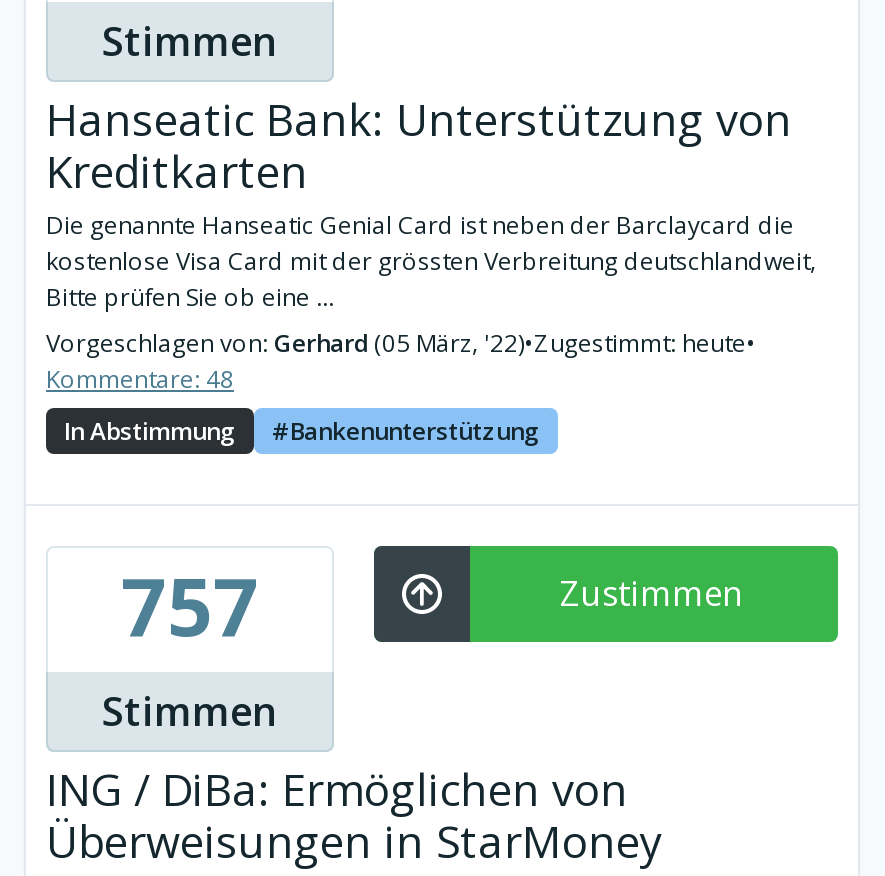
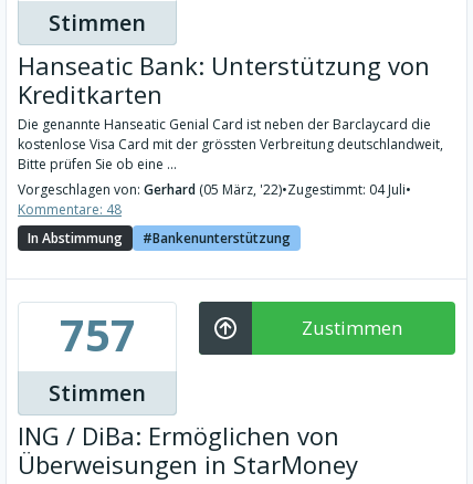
[46,326,756,360] Vorgeschlagen von: Gerhard (05 März, '22)•Zugestimmt: heute• -> [18,180,411,199] Vorgeschlagen von: Gerhard (05 März, '22)•Zugestimmt: 04 Juli•

